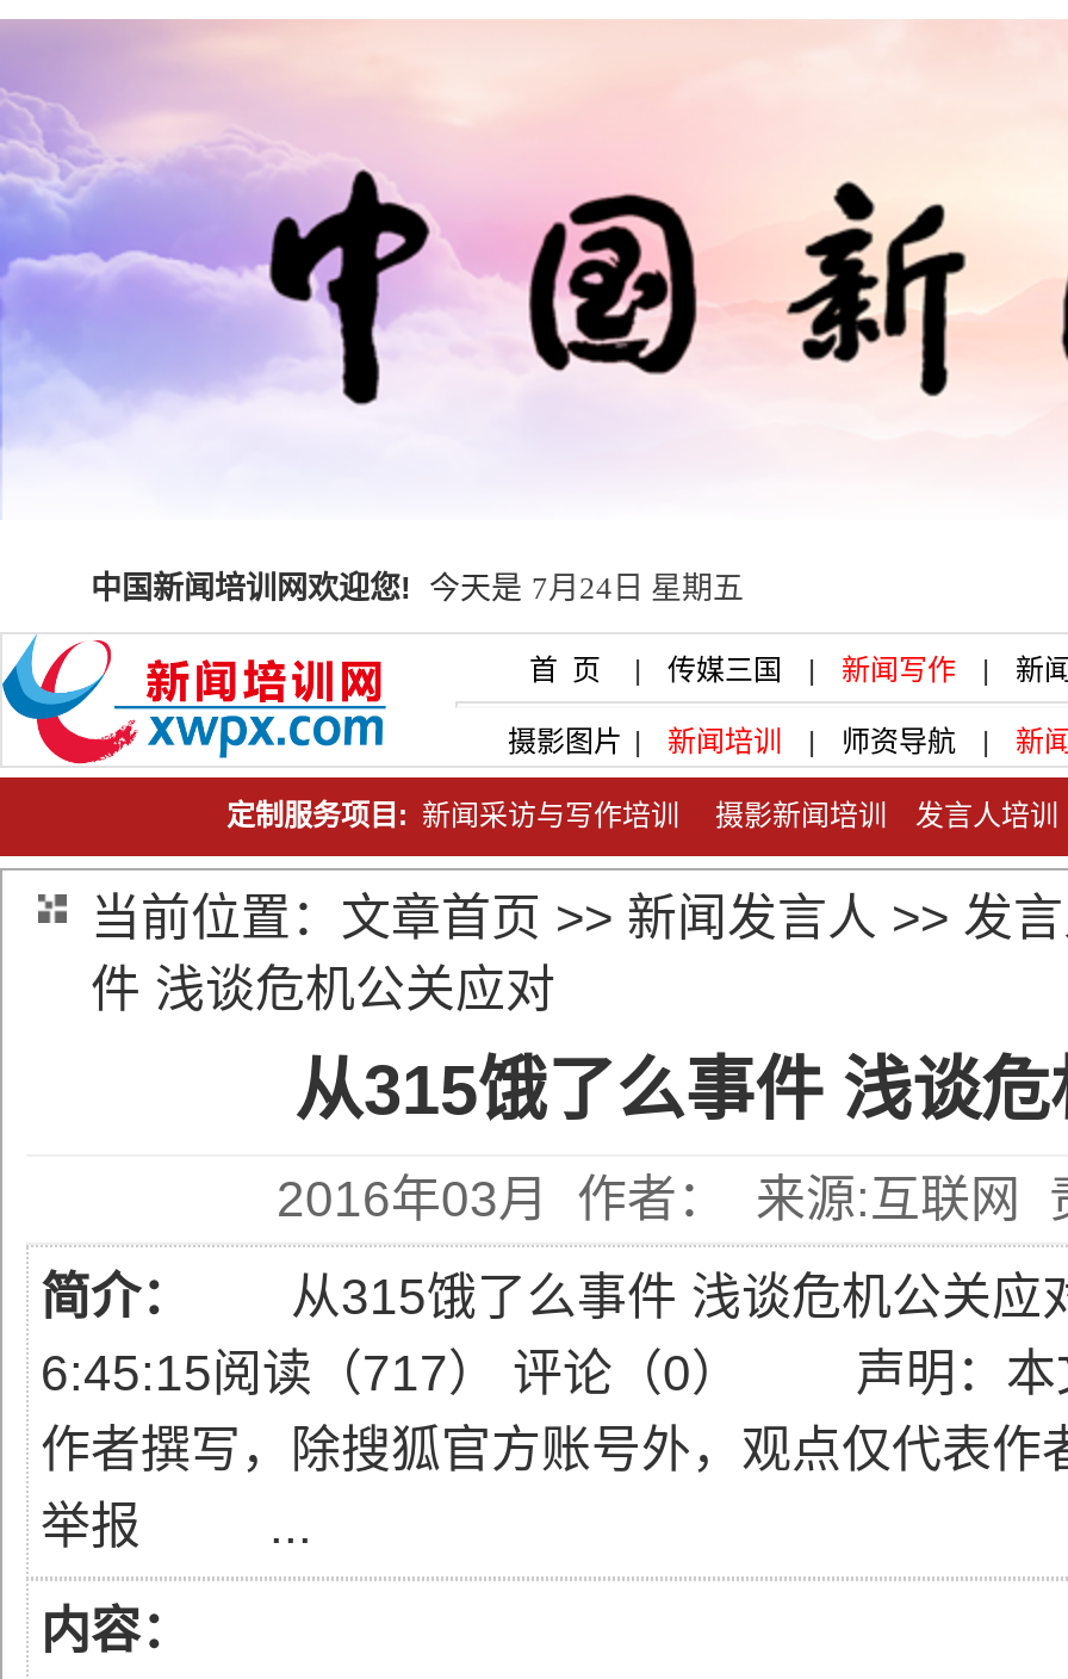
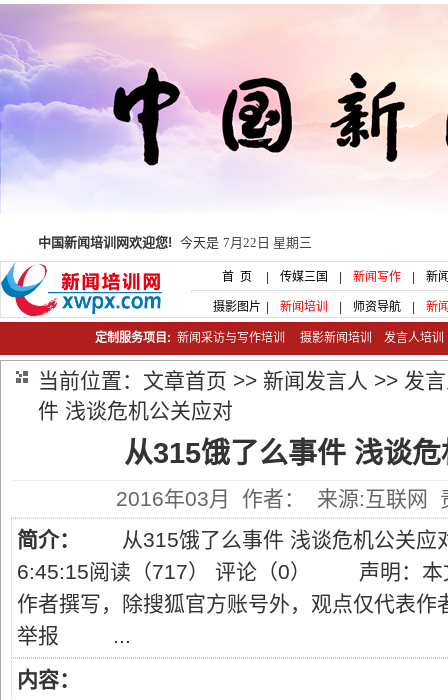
[91,570,744,606] 中国新闻培训网欢迎您!今天是7月24日 星期五 -> [38,235,312,250] 中国新闻培训网欢迎您!今天是7月22日 星期三

